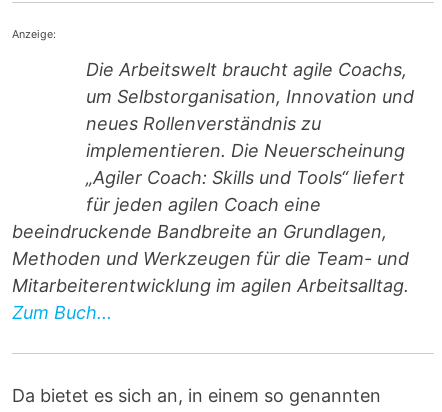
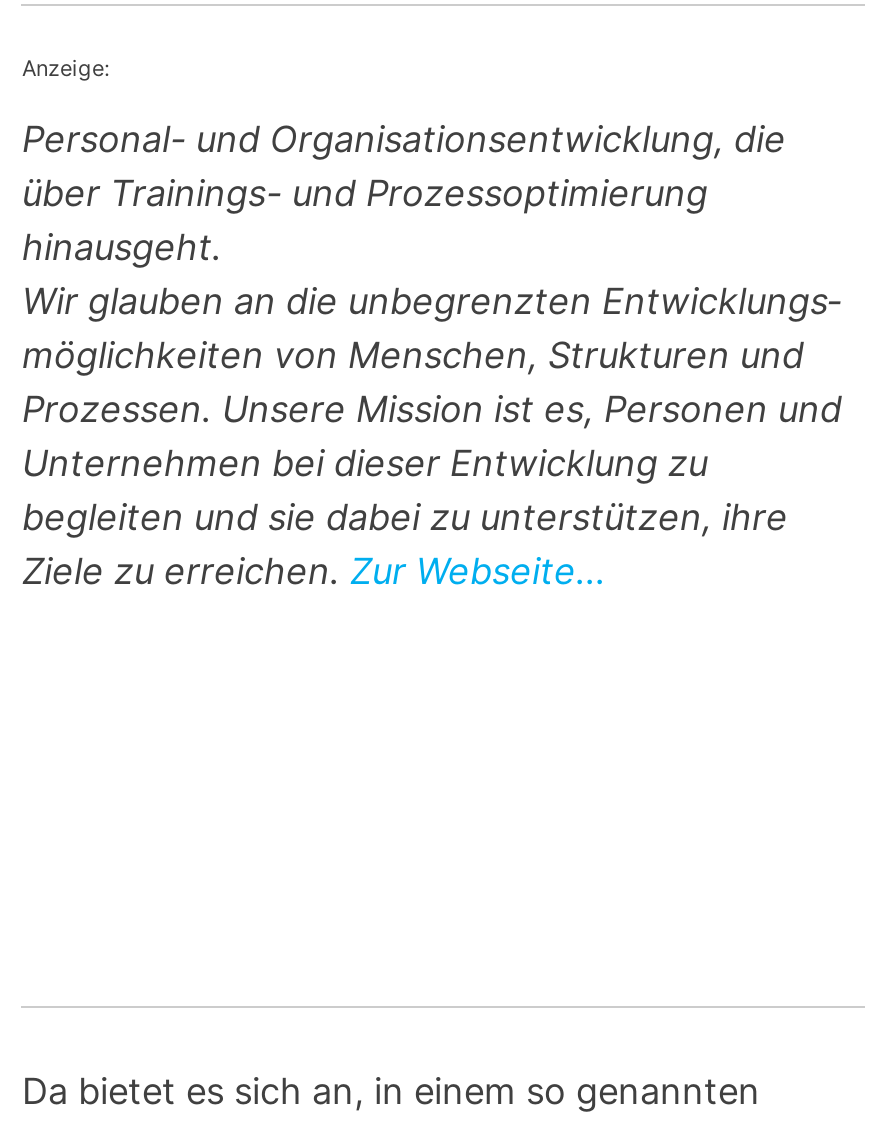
[12,59,414,323] Die Arbeitswelt braucht agile Coachs, | um Selbstorganisation, Innovation und | neues Rollenverständnis zu | implementieren. Die Neuerscheinung | „Agiler Coach: Skills und Tools“ liefert | für jeden agilen Coach eine | beeindruckende Bandbreite an Grundlagen, | Methoden und Werkzeugen für die Team- und | Mitarbeiterentwicklung im agilen Arbeitsalltag. | Zum Buch... -> [22,118,842,592] Personal- und Organisationsentwicklung, die | über Trainings- und Prozessoptimierung | hinausgeht. | Wir glauben an die unbegrenzten Entwicklungs | möglichkeiten von Menschen, Strukturen und | Prozessen. Unsere Mission ist es, Personen und | Unternehmen bei dieser Entwicklung zu | begleiten und sie dabei zu unterstützen, ihre | Ziele zu erreichen. Zur Webseite...

